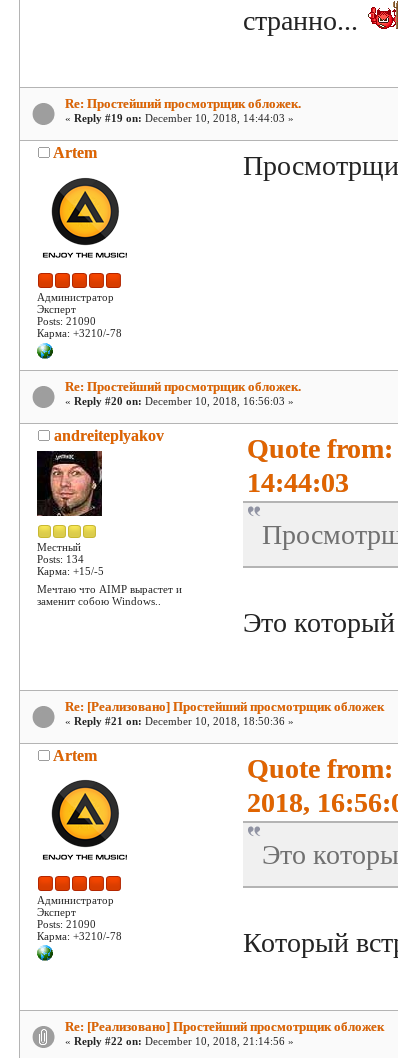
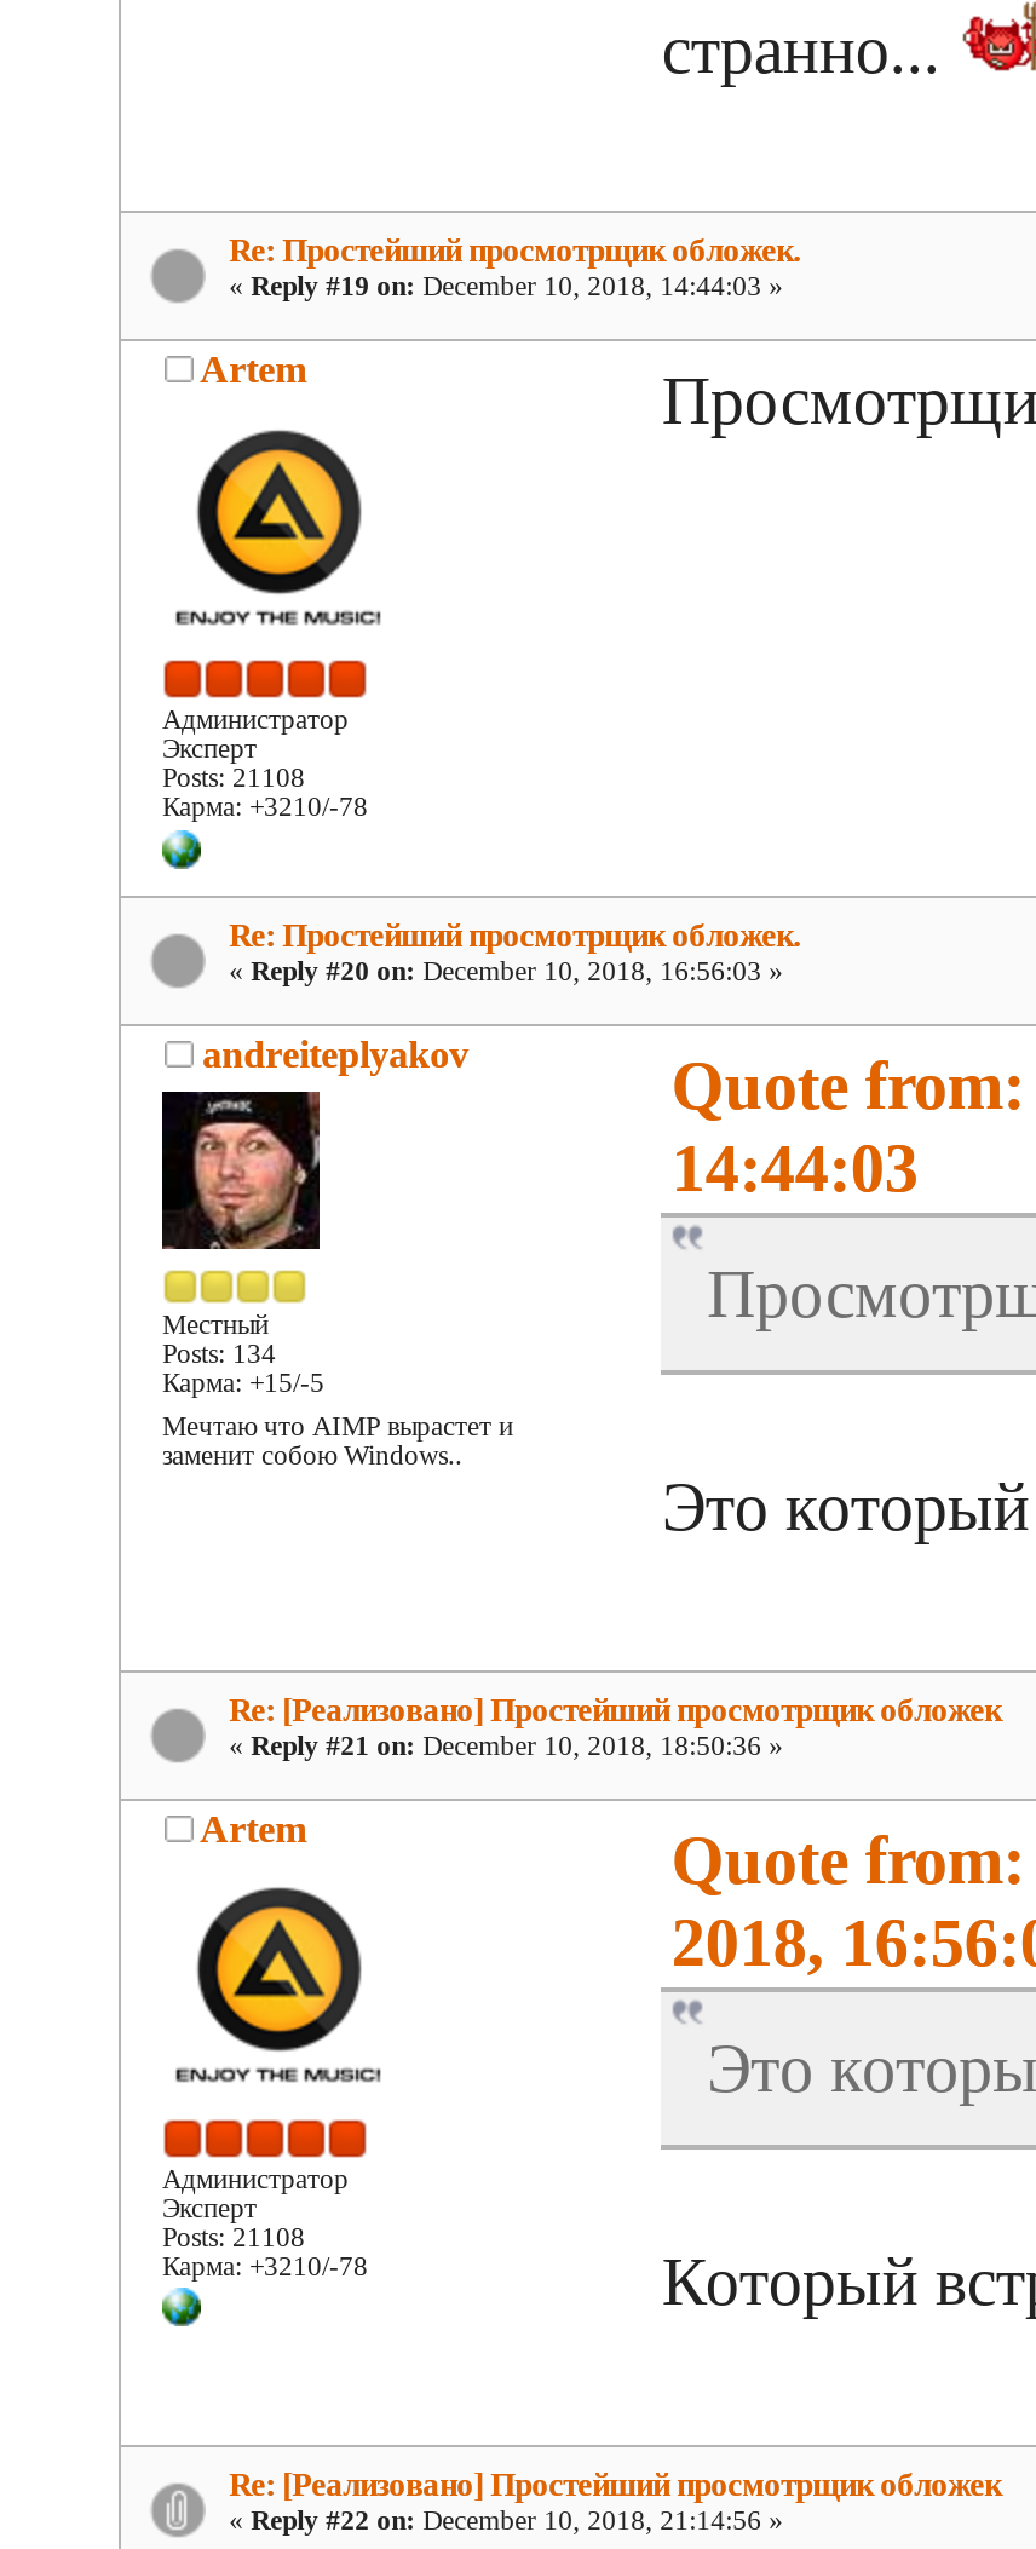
[37,315,96,327] Posts: 21090 -> [162,763,305,792] Posts: 21108
[37,918,96,930] Posts: 21090 -> [162,2222,305,2251] Posts: 21108

